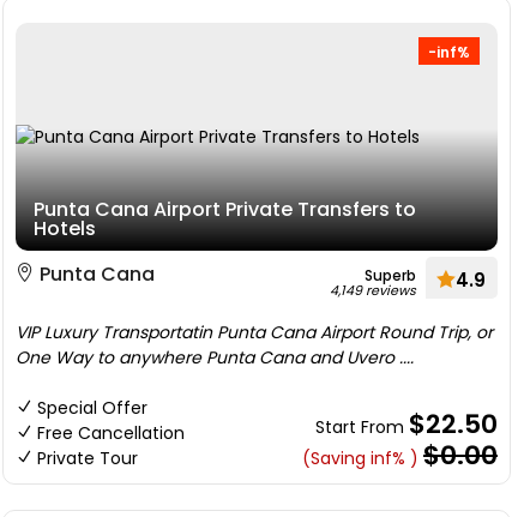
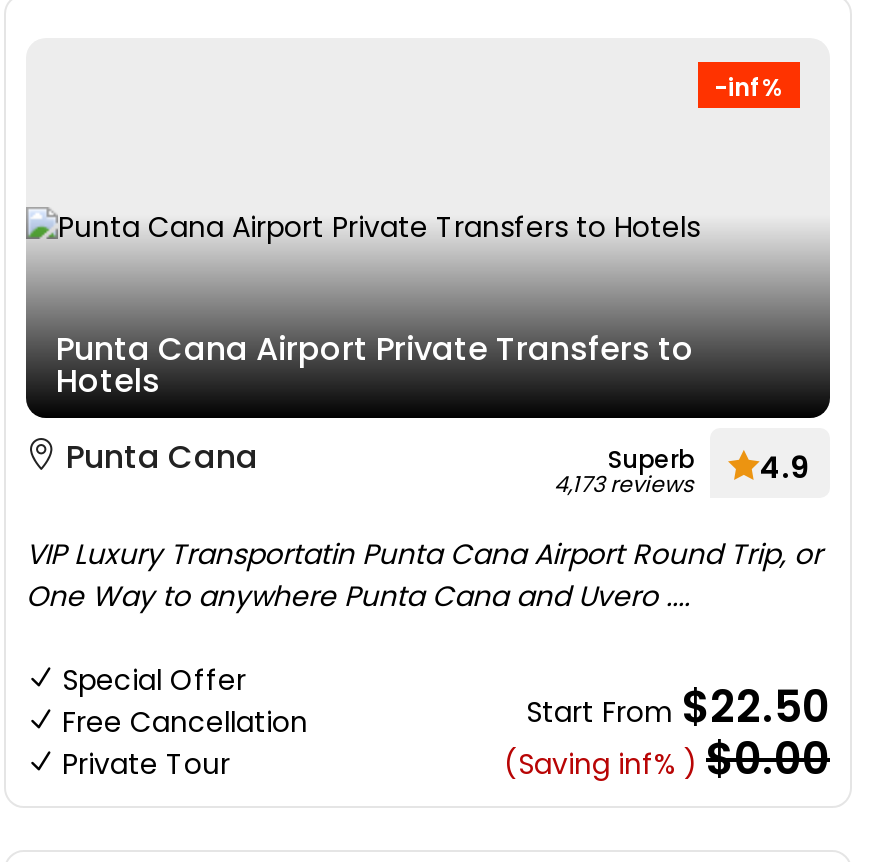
[330,281,416,300] 4,149 reviews -> [554,468,694,500] 4,173 reviews

